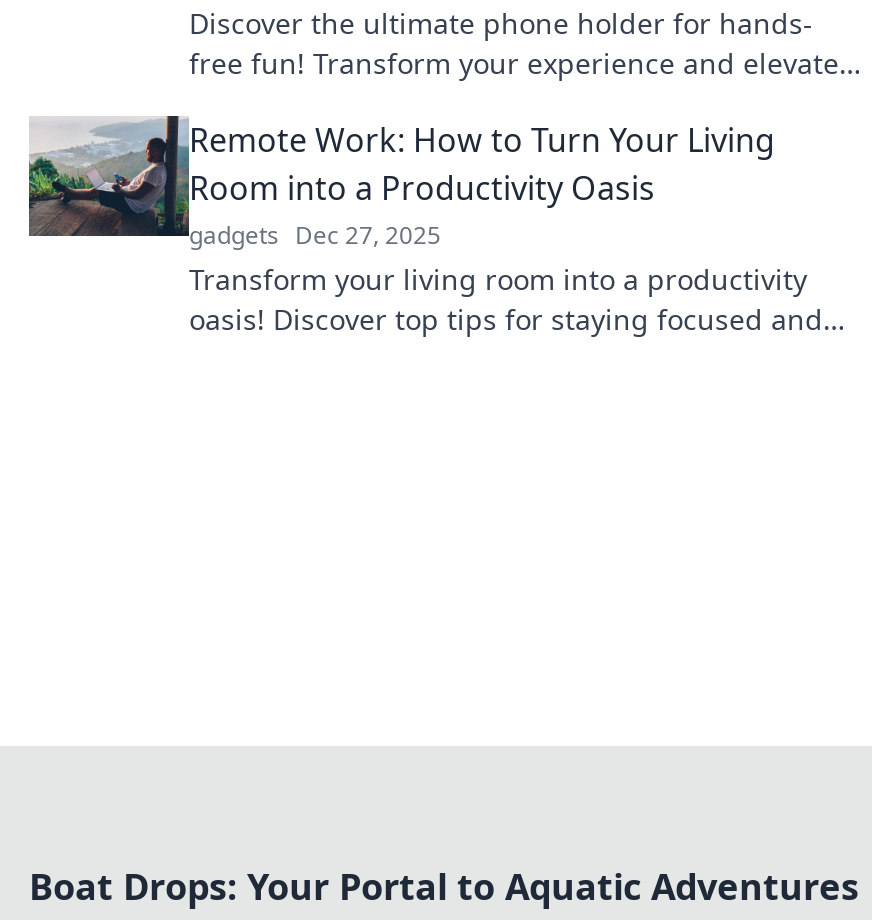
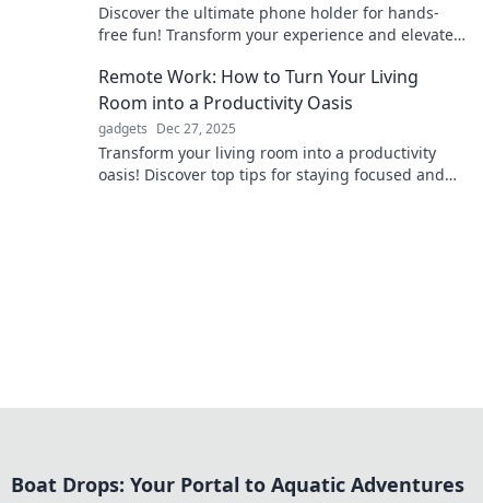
[27,114,183,238] [image] -> none

